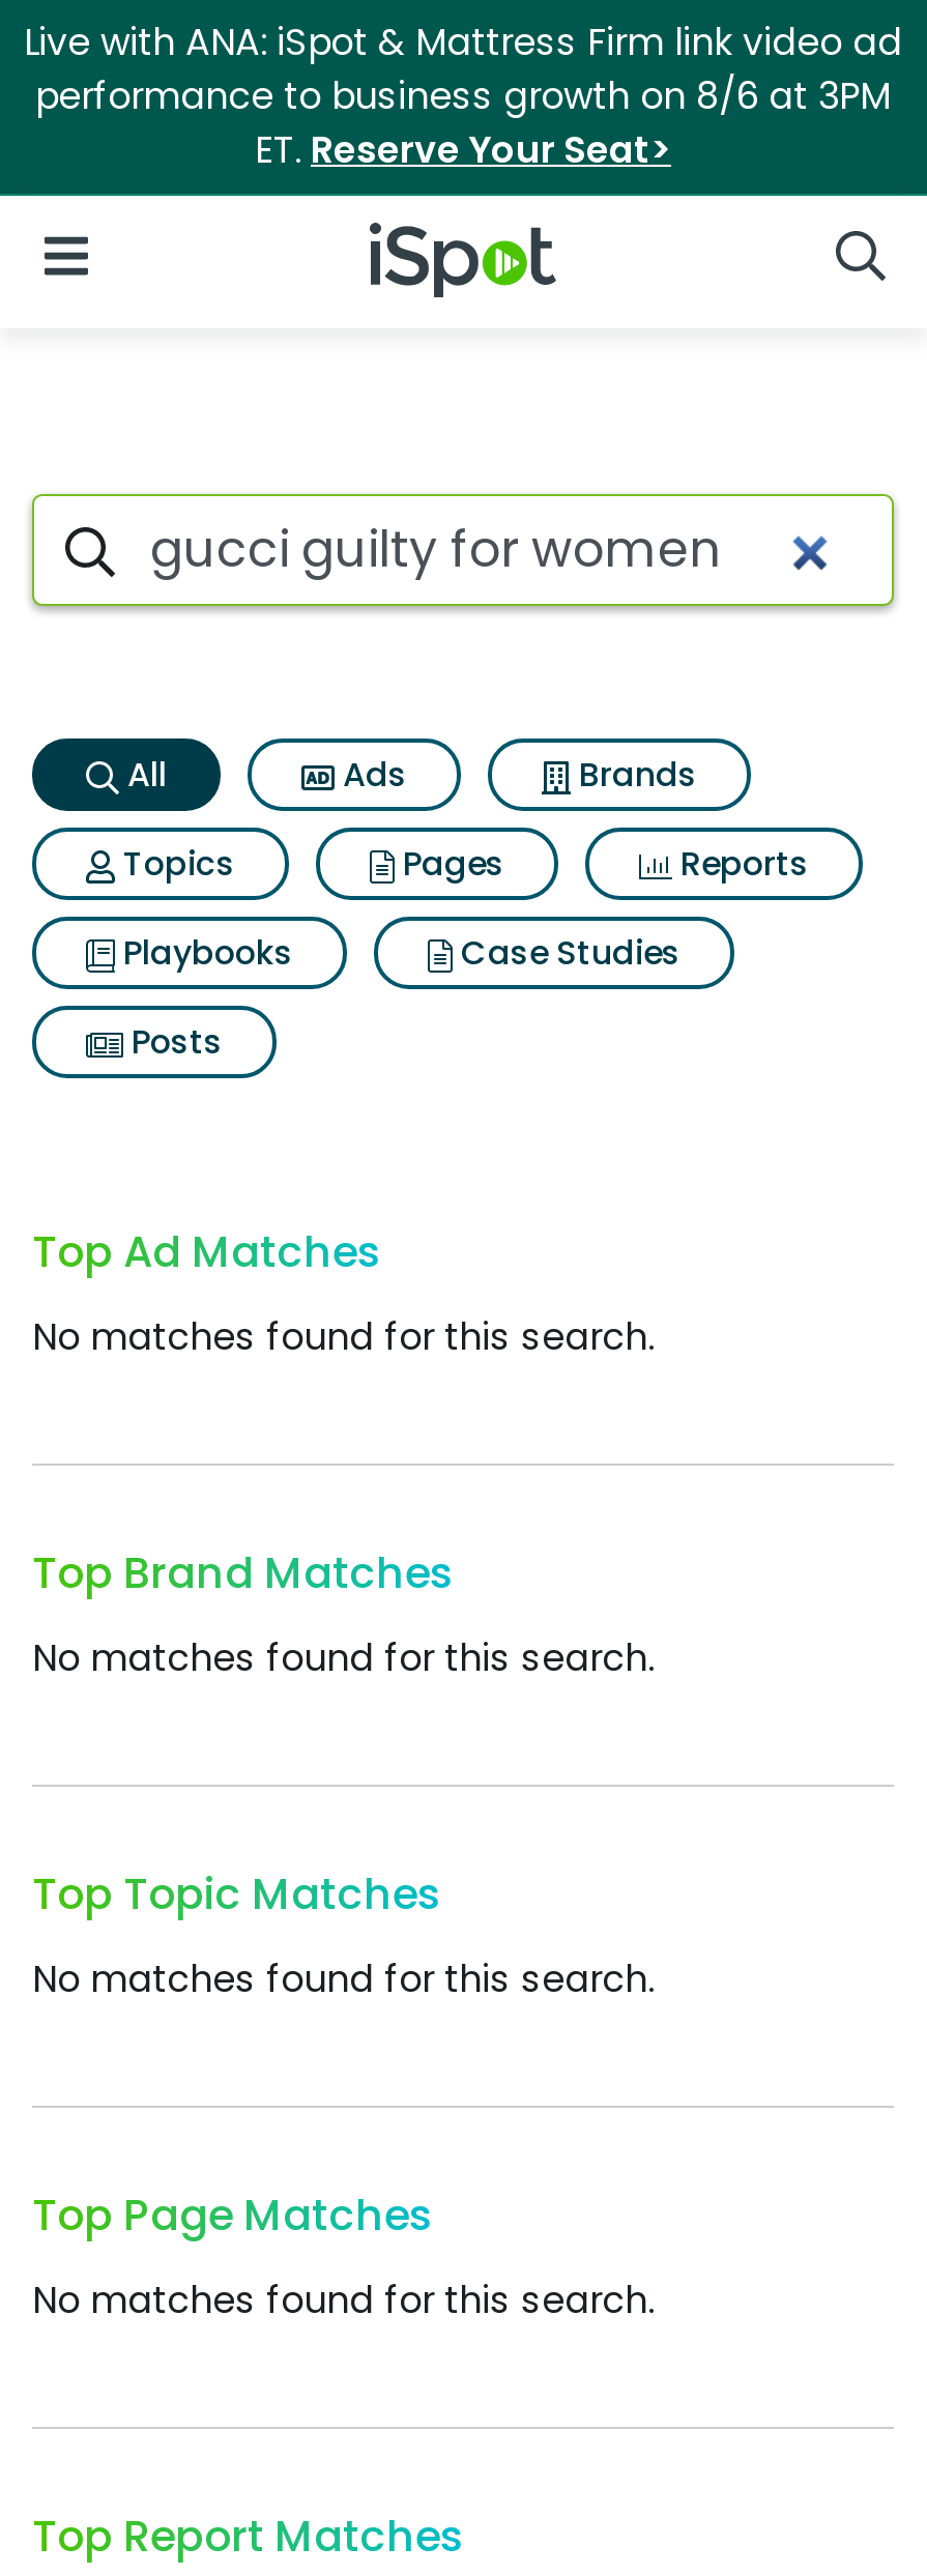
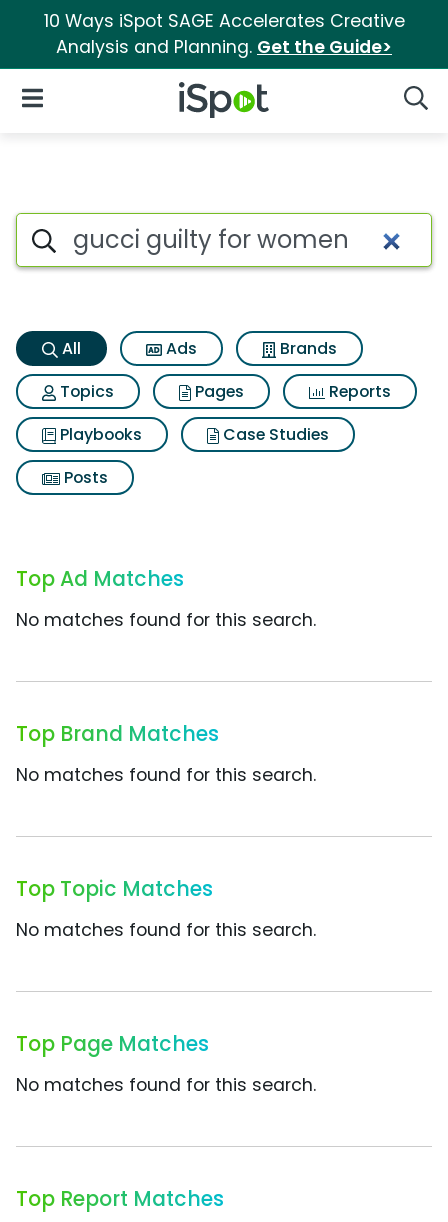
[24,18,902,175] Live with ANA: iSpot & Mattress Firm link video ad | performance to business growth on 8/6 at 3PM | ET. Reserve Your Seat> -> [43,9,404,59] 10 Ways iSpot SAGE Accelerates Creative | Analysis and Planning. Get the Guide>

